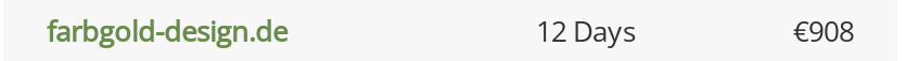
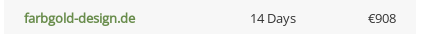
[536,11,636,49] 12 Days -> [249,8,295,26] 14 Days

